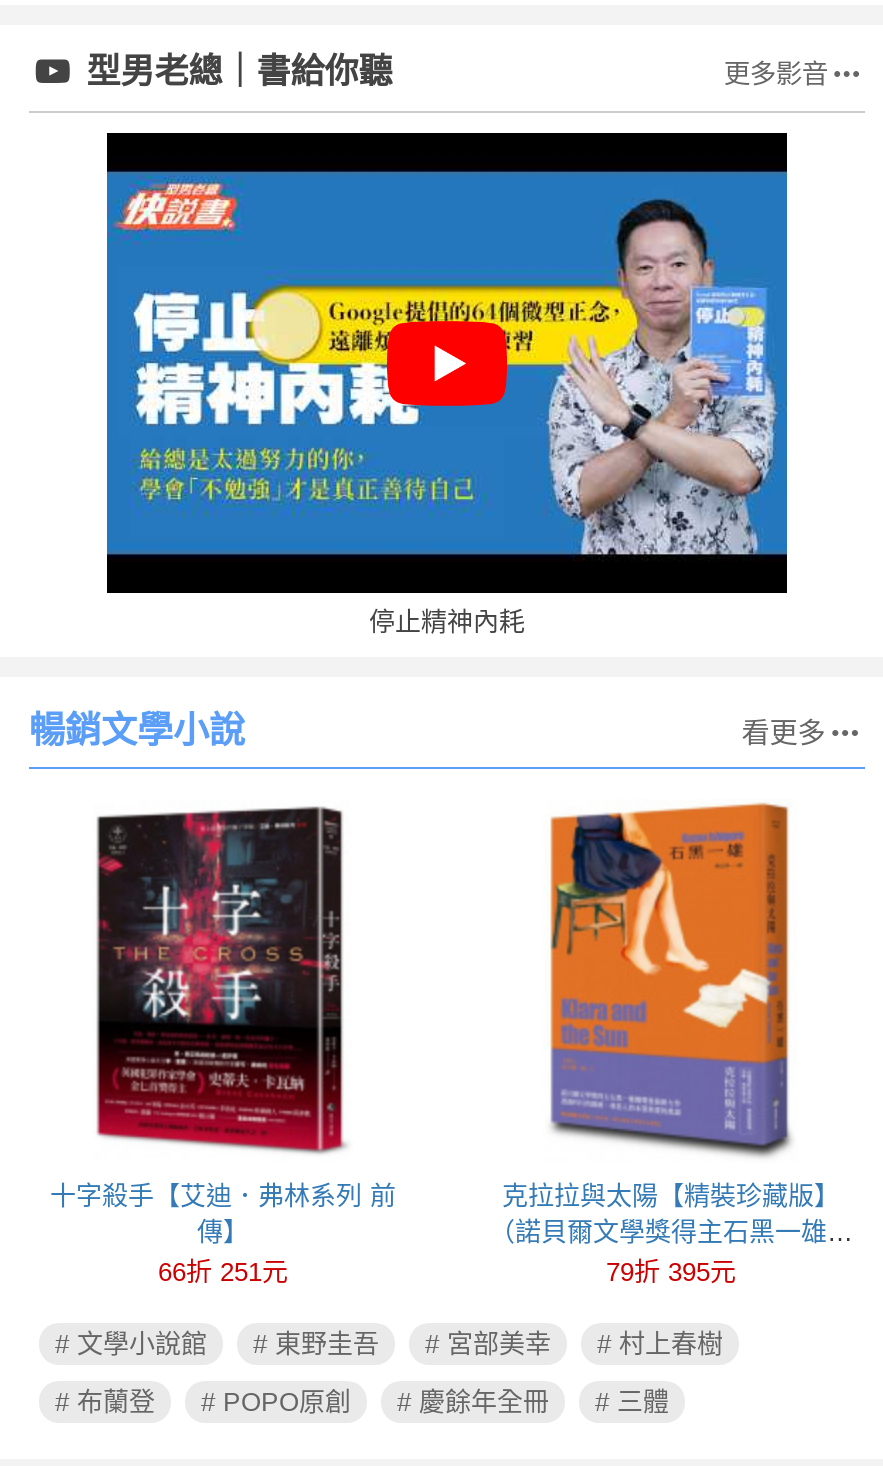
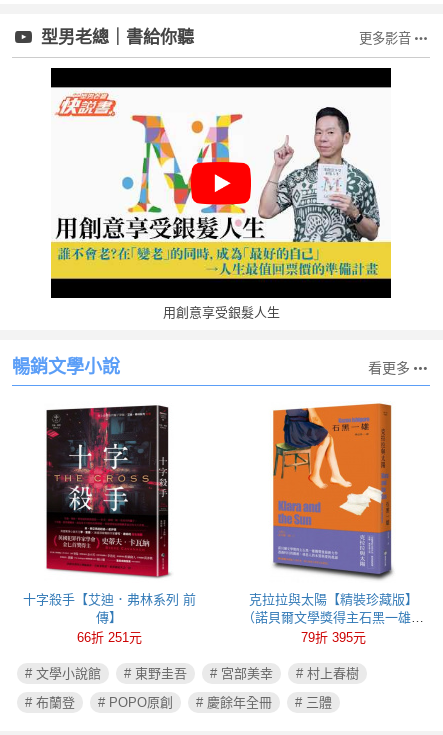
[105,169,789,637] [image] | 停止精神內耗 -> [50,86,392,320] [image] | 用創意享受銀髮人生

